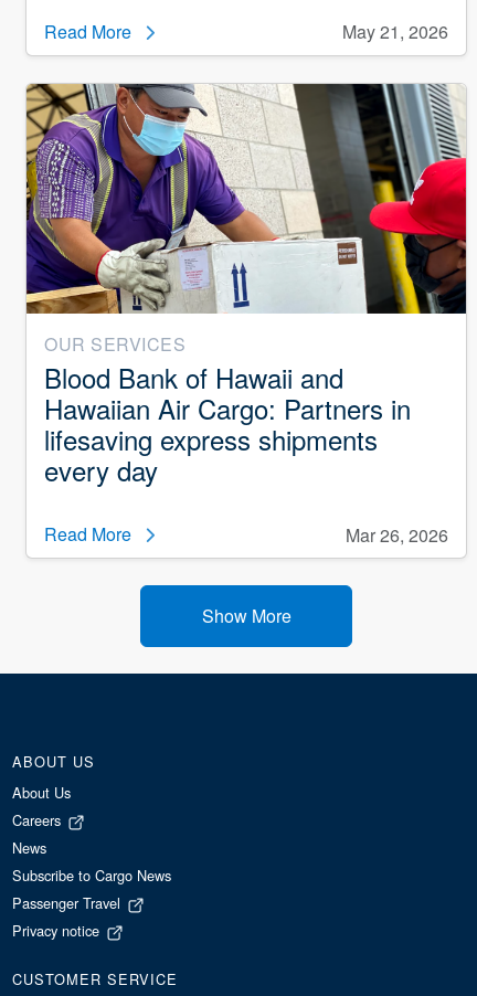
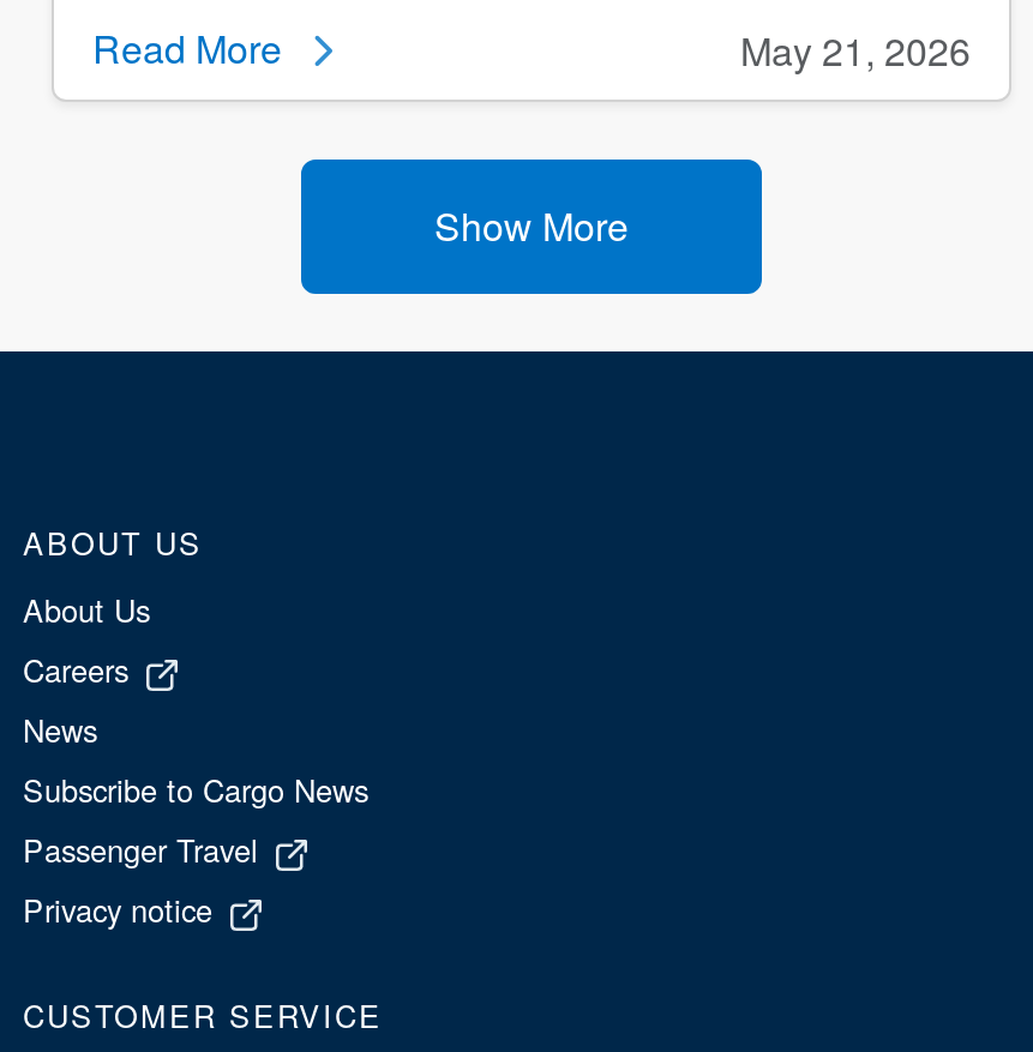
[25,83,467,547] [image] | OUR SERVICES | Blood Bank of Hawaii and | Hawaiian Air Cargo: Partners in | lifesaving express shipments | every day | Read More | Mar 26, 2026 -> none

